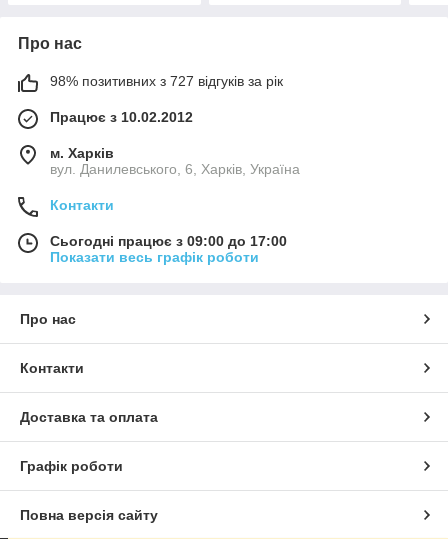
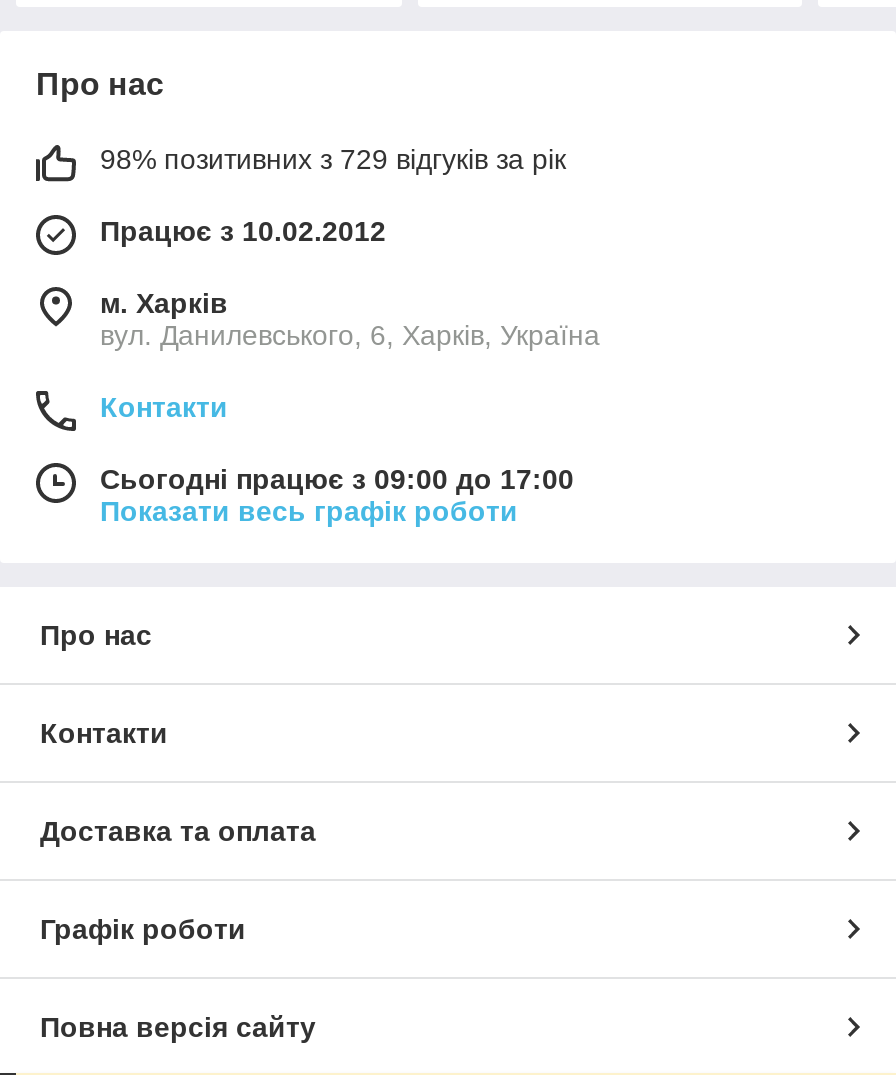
[50,73,283,89] 98% позитивних з 727 відгуків за рік -> [100,144,566,176] 98% позитивних з 729 відгуків за рік

